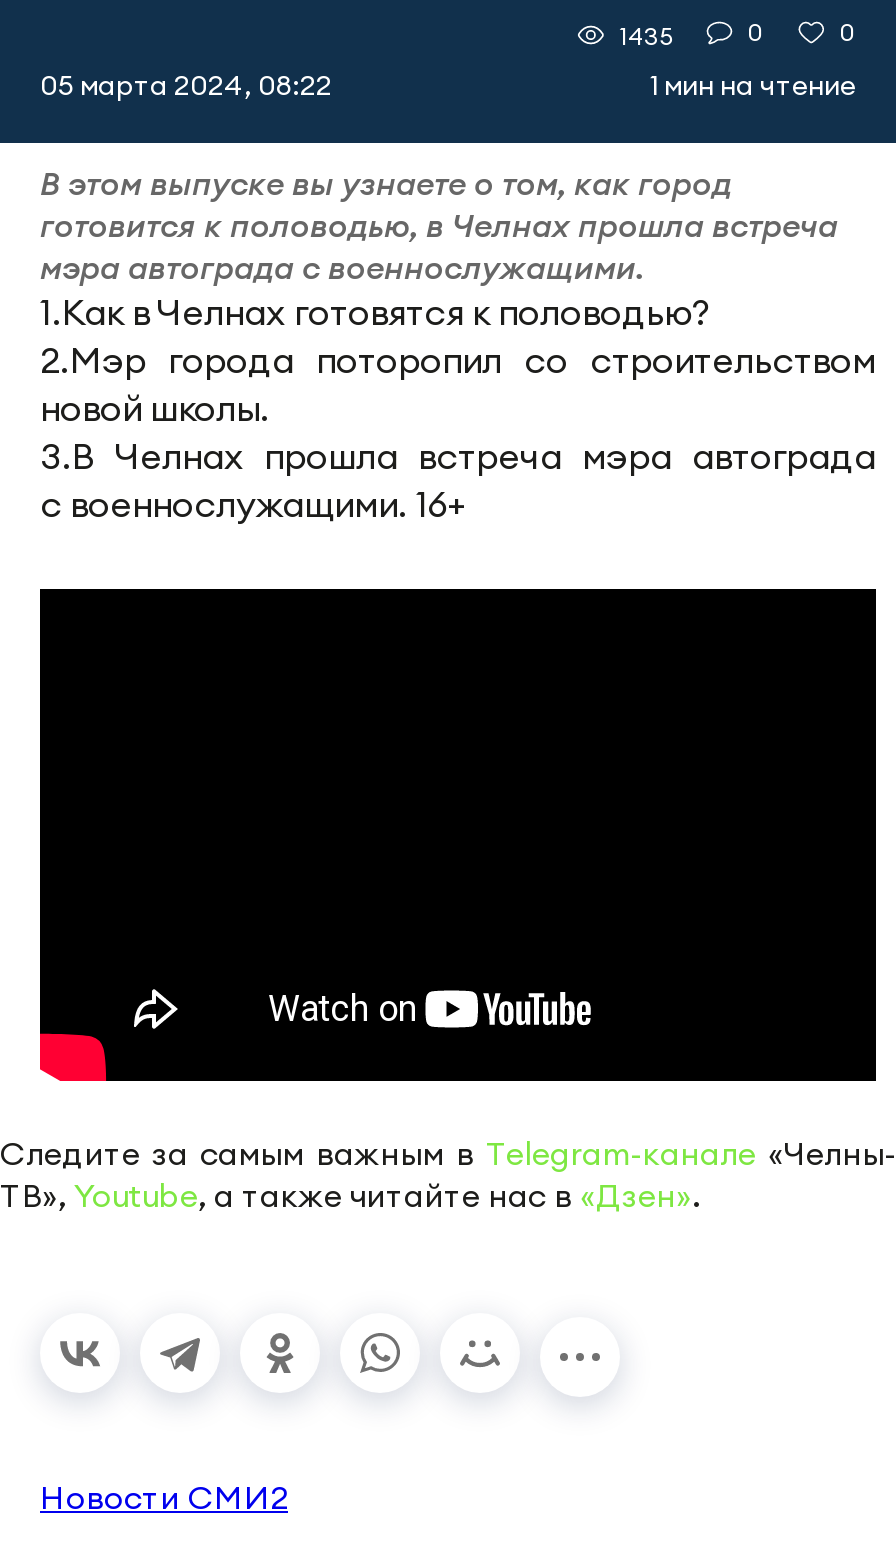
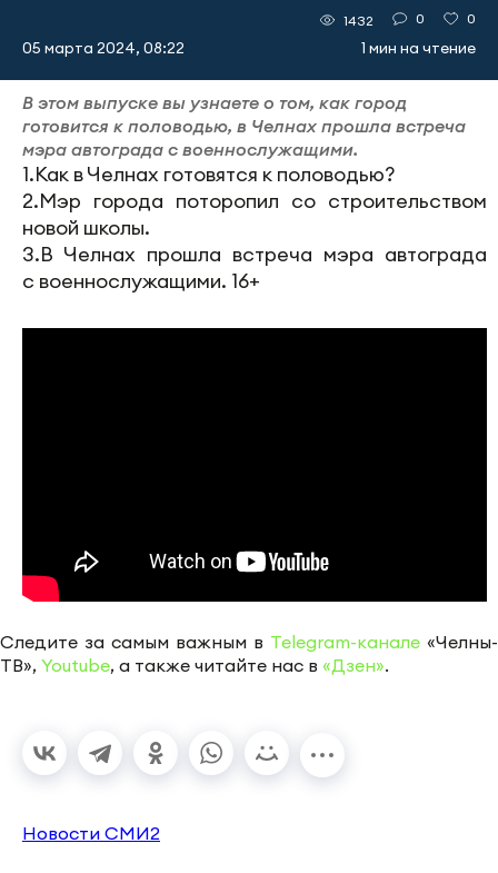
[620,20,672,50] 1435 -> [343,12,373,29] 1432

